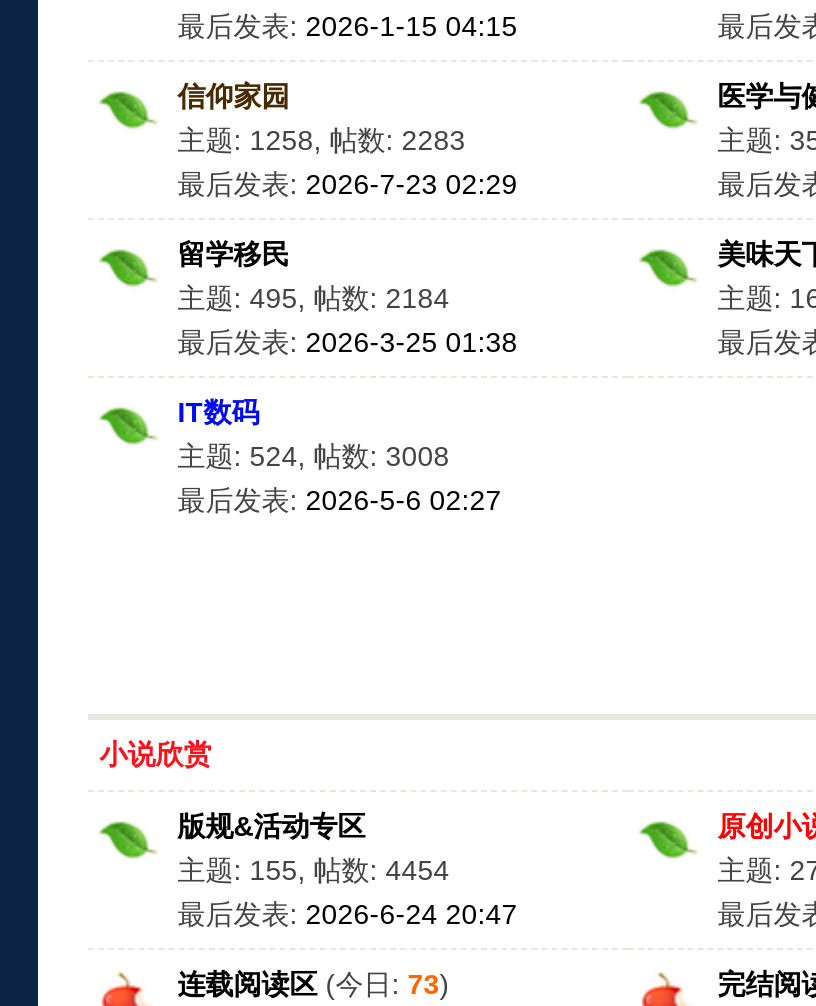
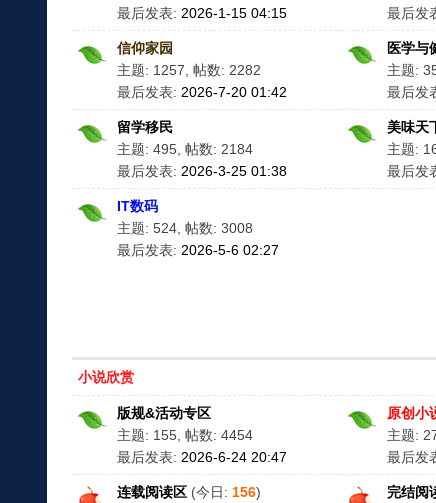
[178,124,466,156] 主题: 1258, 帖数: 2283 -> [117,62,261,78] 主题: 1257, 帖数: 2282
[178,168,518,200] 最后发表: 2026-7-23 02:29 -> [117,84,287,100] 最后发表: 2026-7-20 01:42
[178,968,450,1000] 连载阅读区(今日: 73) -> [117,484,261,500] 连载阅读区(今日: 156)

